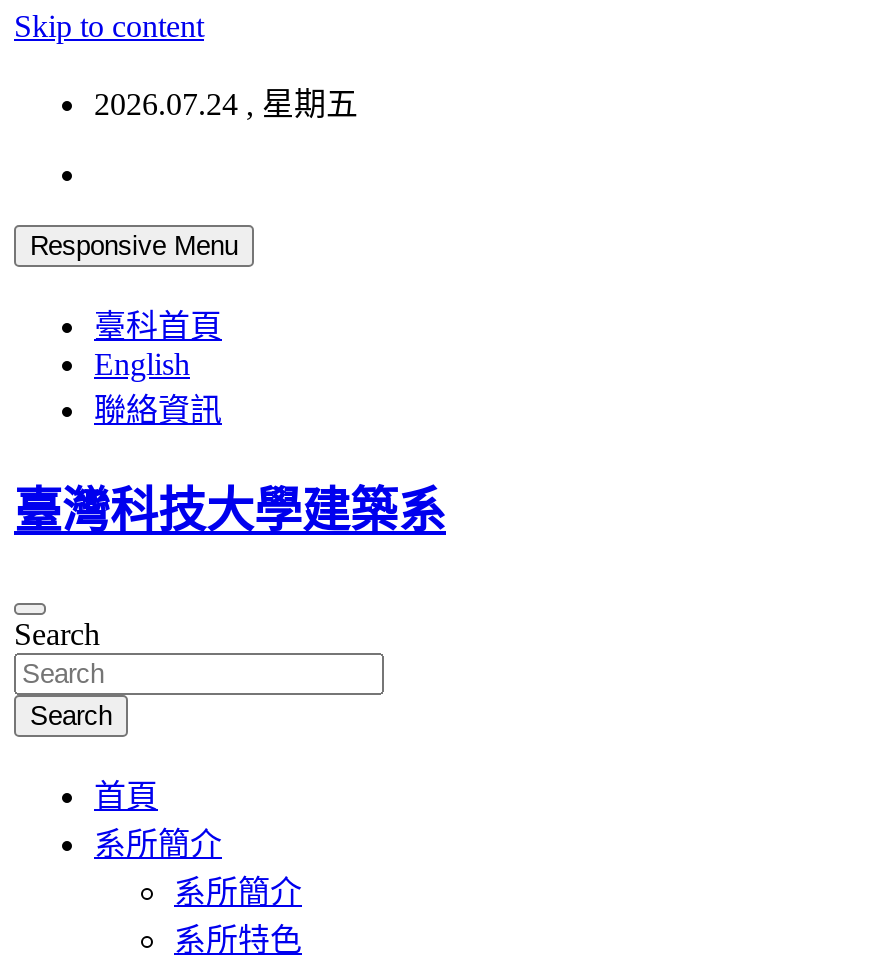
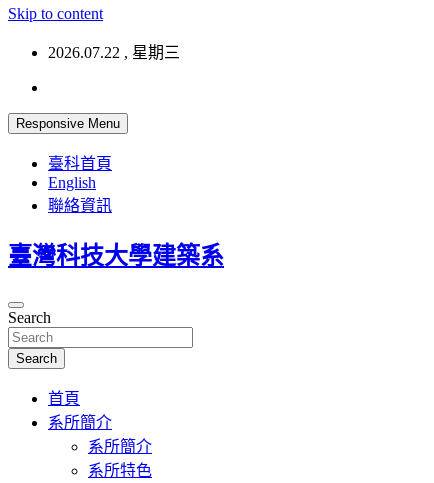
[94,87,358,121] 2026.07.24 , 星期五 -> [48,44,180,61] 2026.07.22 , 星期三

